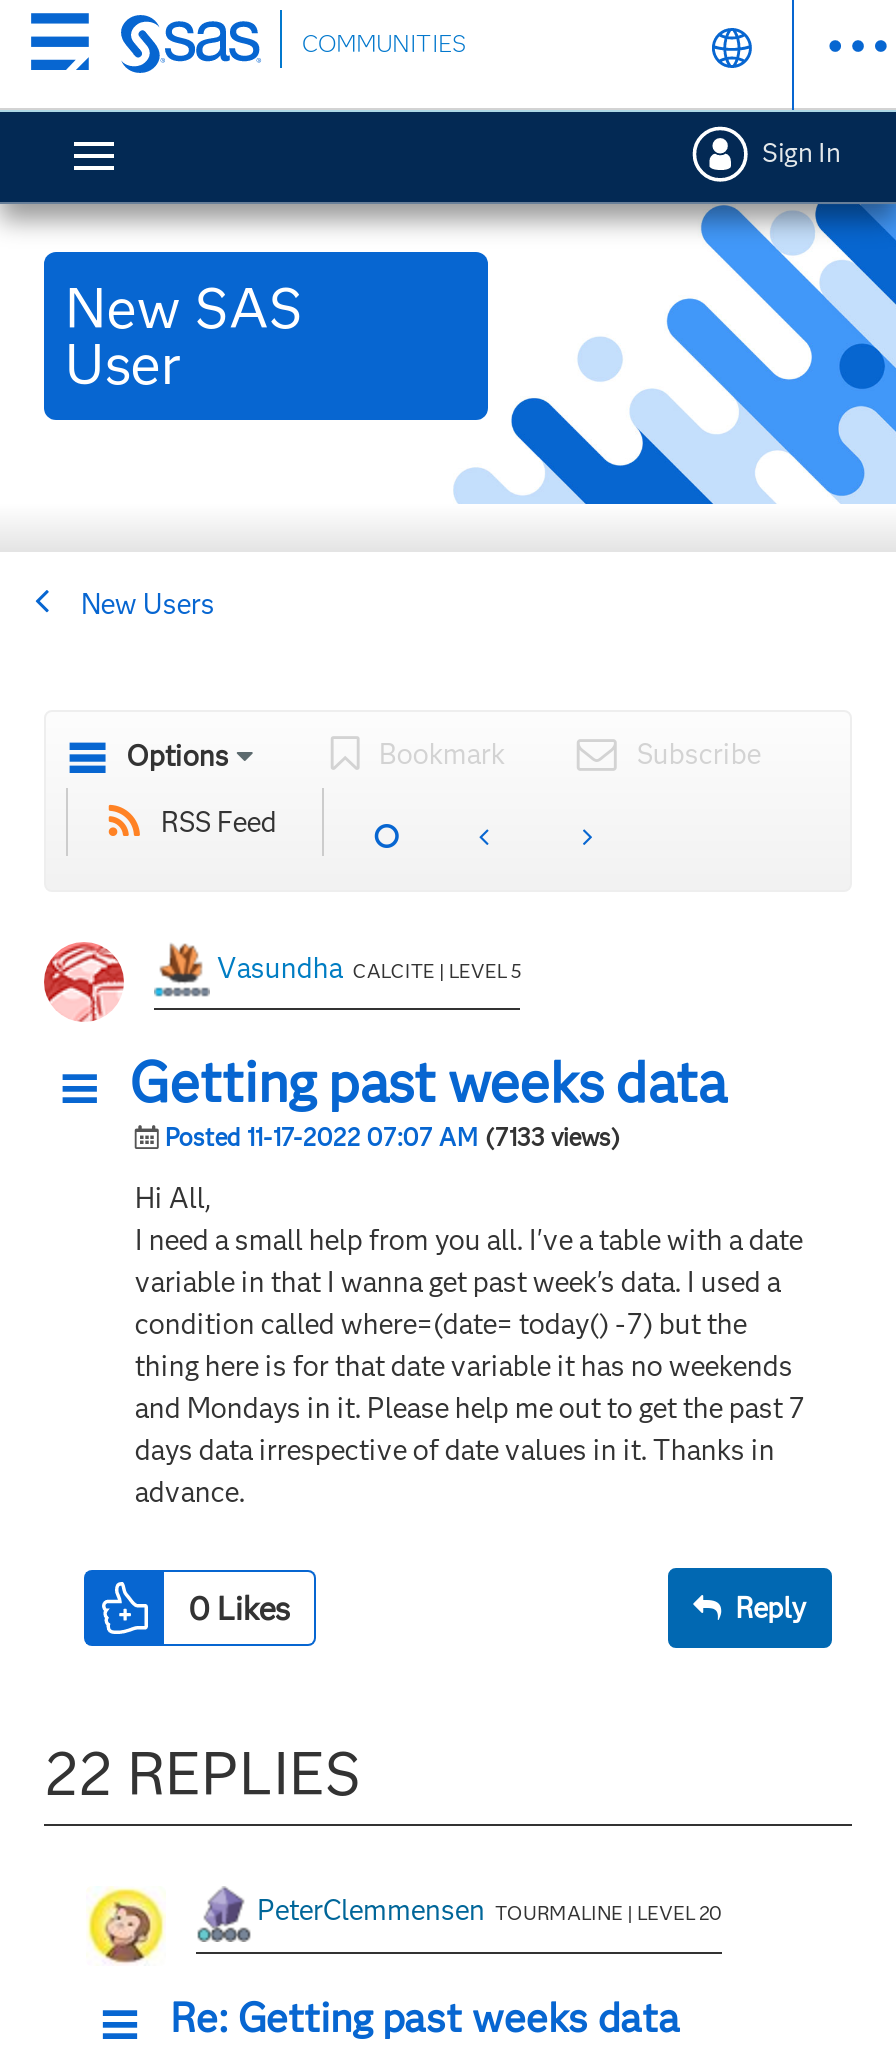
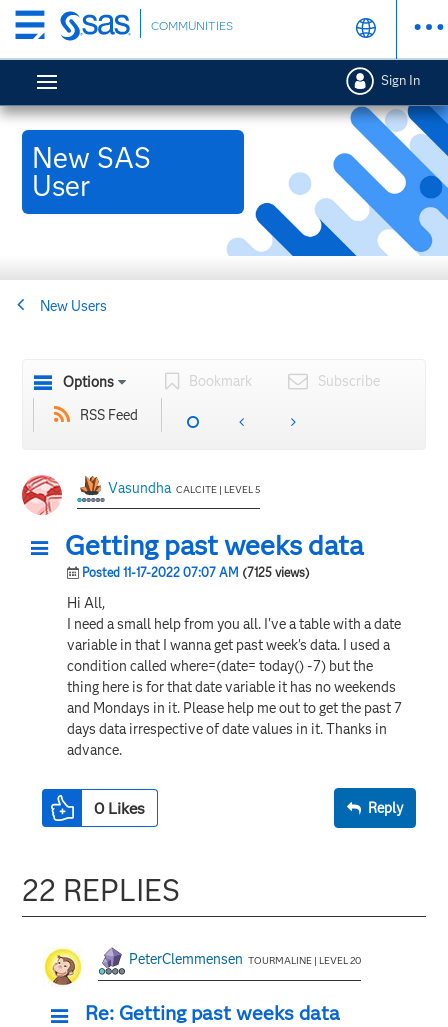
[165,1121,621,1151] Posted 11-17-2022 07:07 AM (7133 views) -> [82,564,310,579] Posted 11-17-2022 07:07 AM (7125 views)

